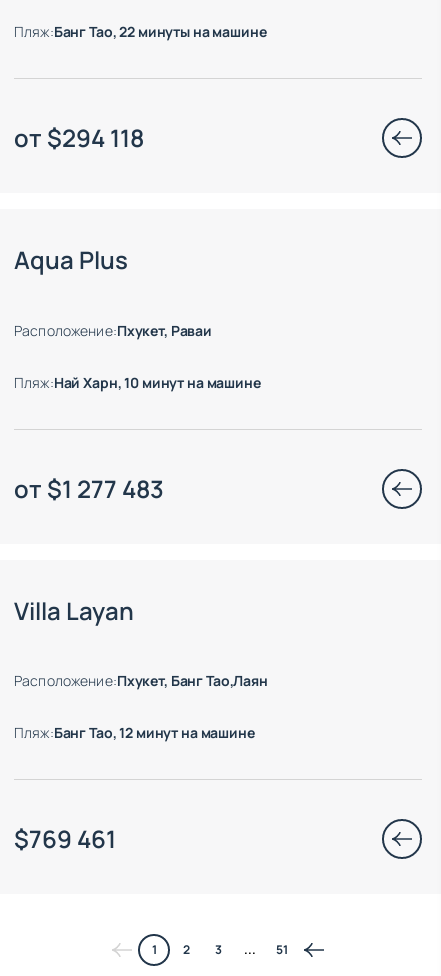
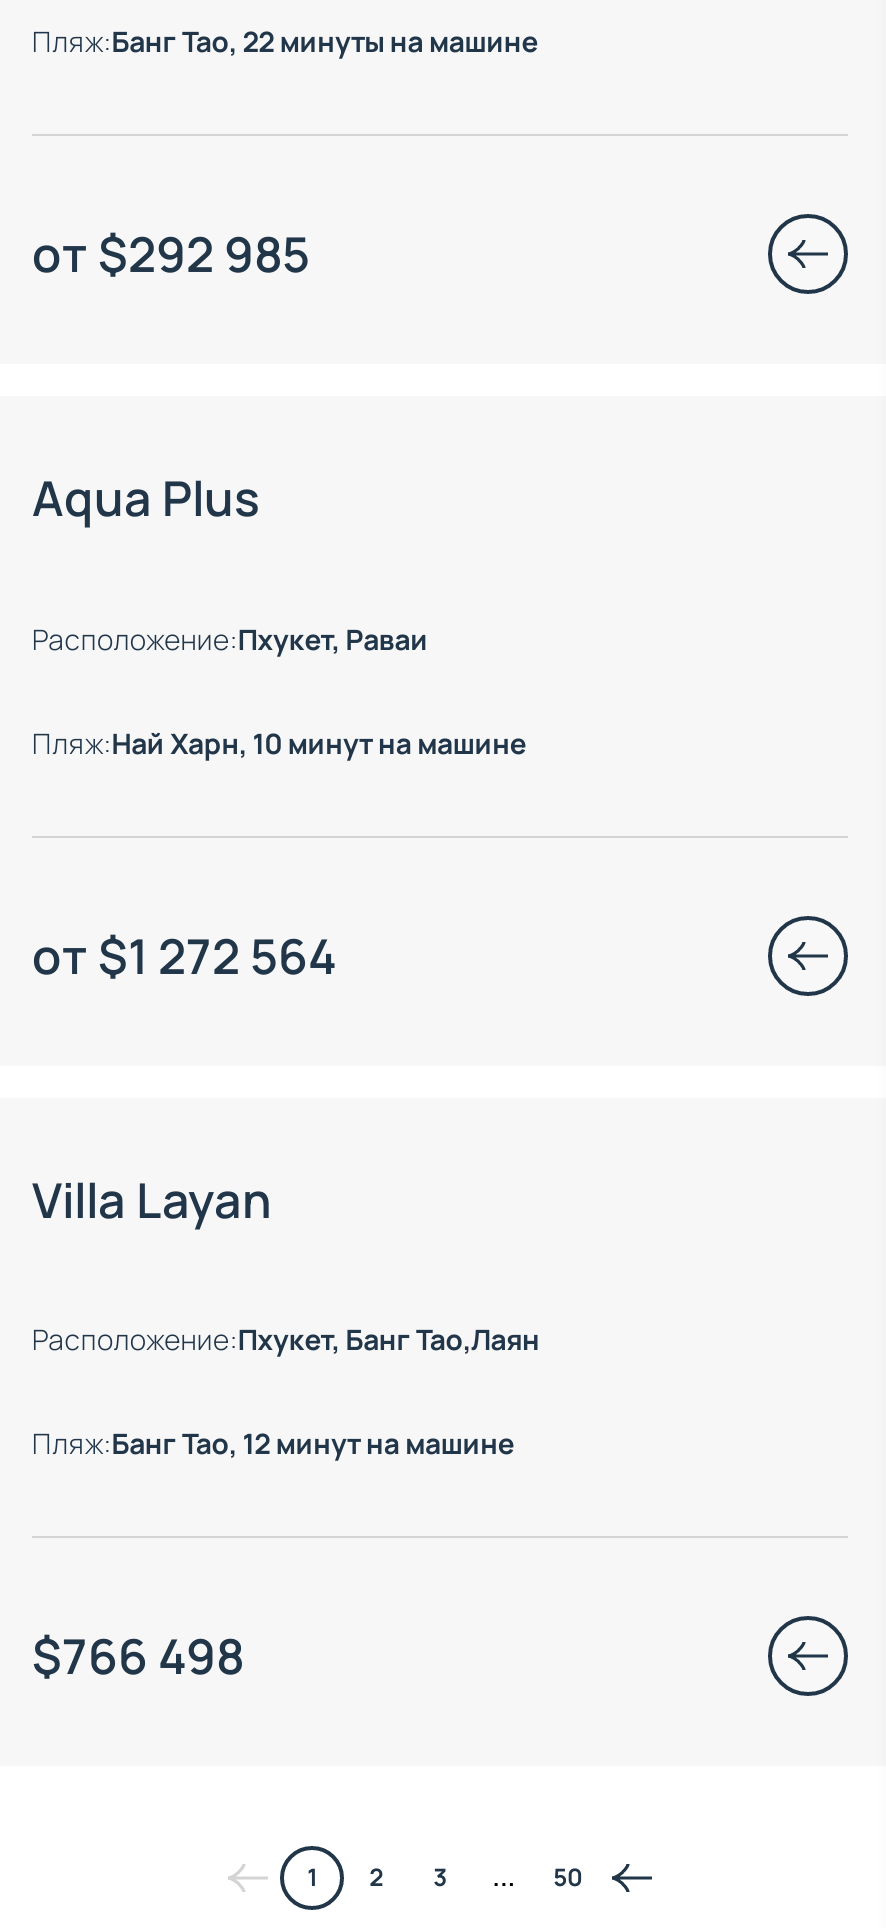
[14,121,144,154] от $294 118 -> [32,220,310,286] от $292 985
[14,472,164,505] от $1 277 483 -> [32,921,336,987] от $1 272 564
[14,822,116,855] $769 461 -> [32,1623,244,1689] $766 498
[276,941,288,958] 51 -> [553,1861,583,1895] 50

